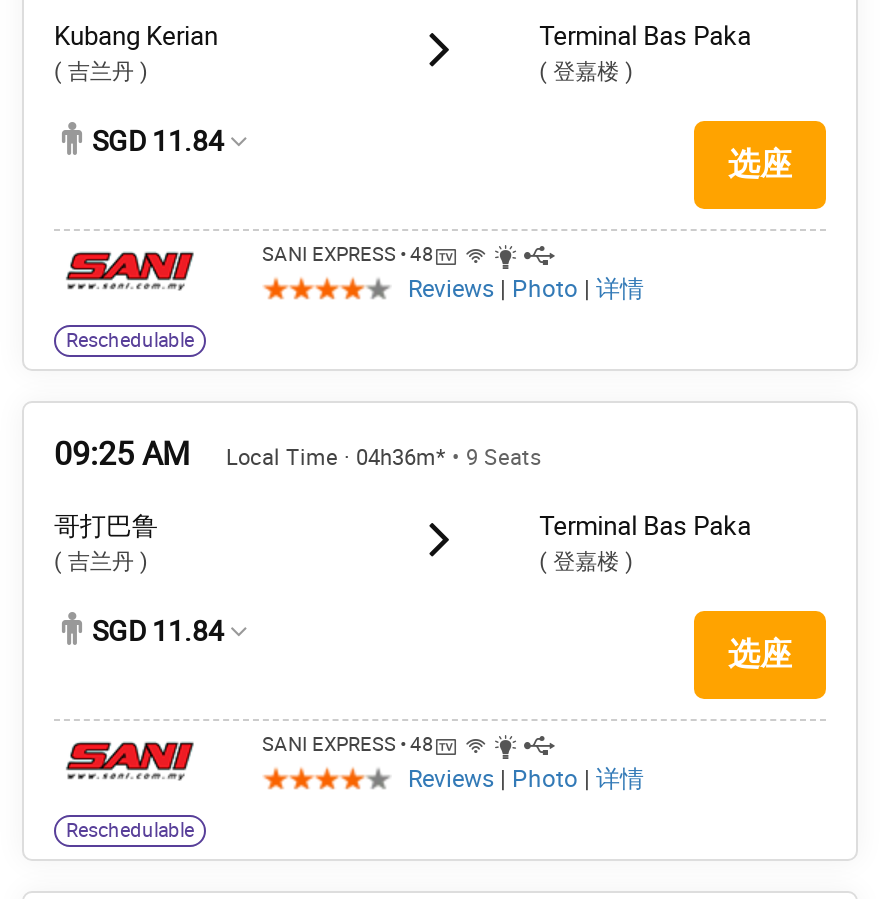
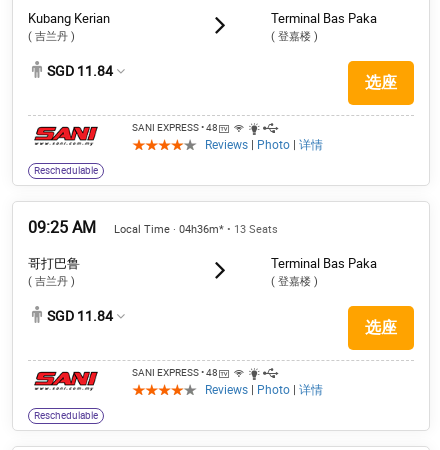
[226,445,542,471] Local Time · 04h36m* • 9 Seats -> [114,223,278,236] Local Time · 04h36m* • 13 Seats

